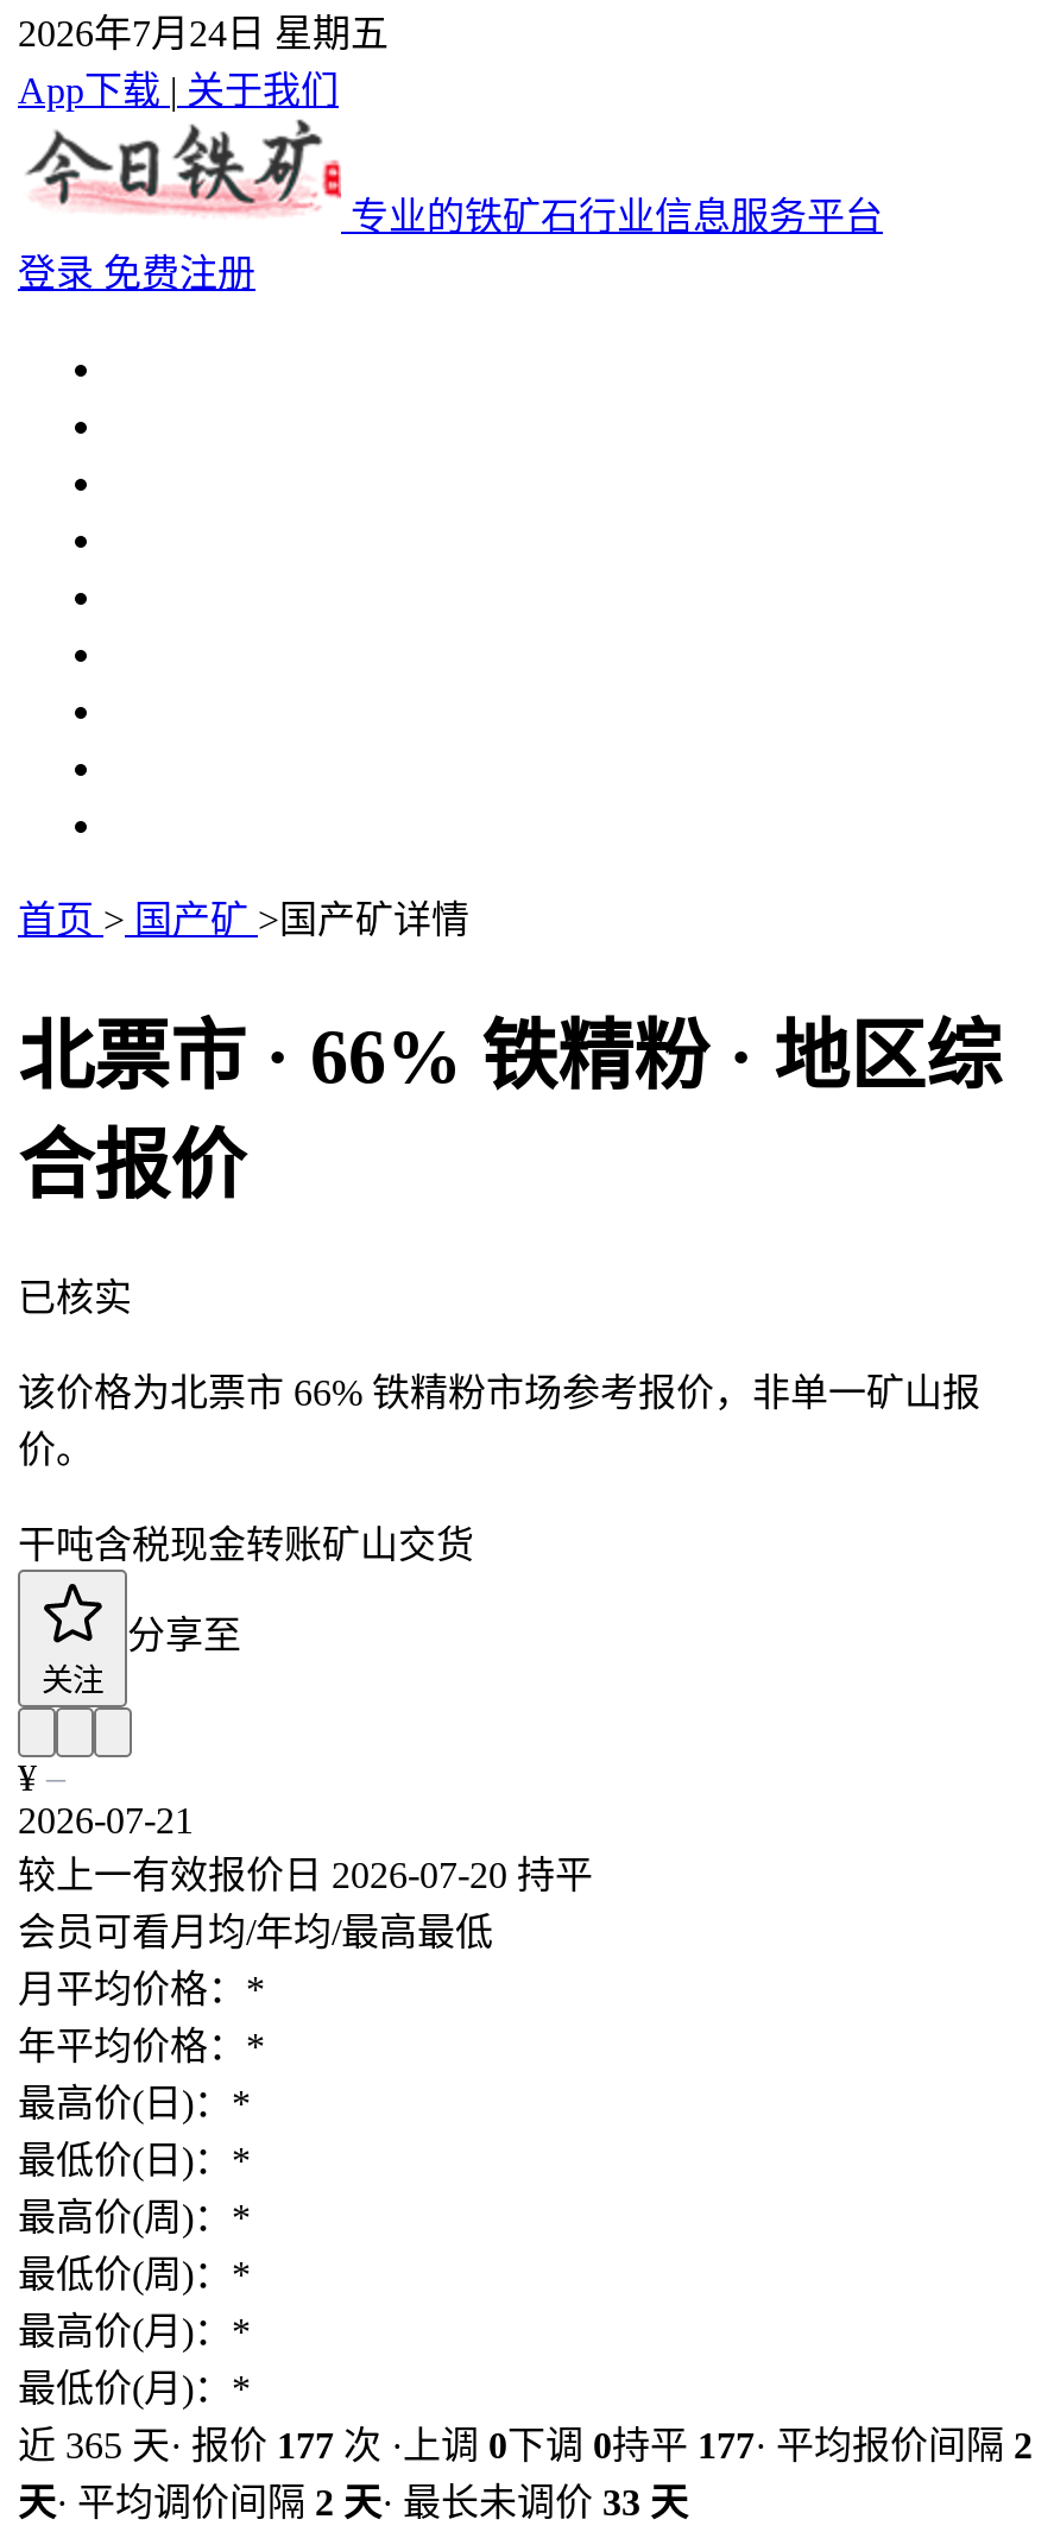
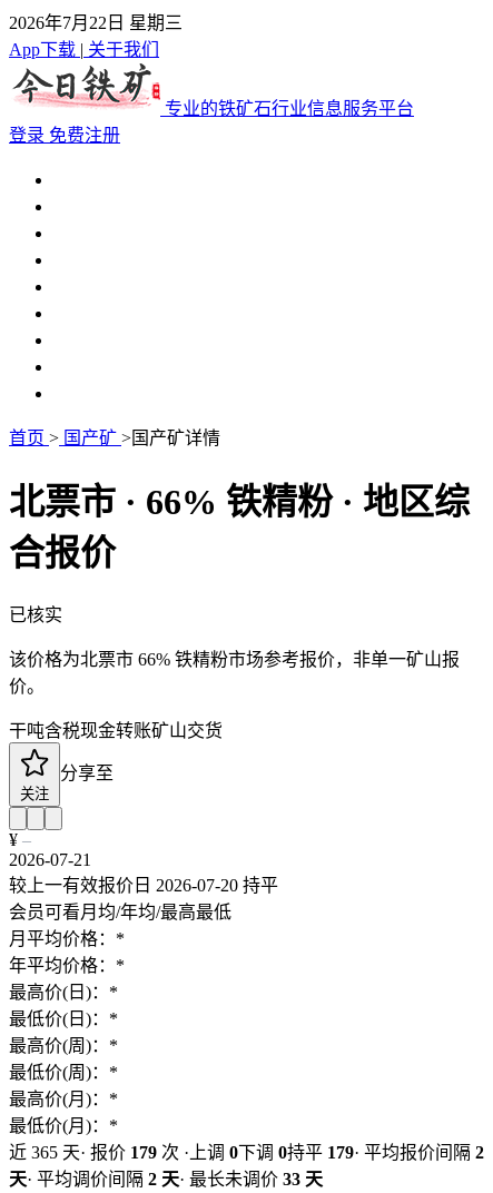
[18,13,389,53] 2026年7月24日 星期五 -> [9,13,183,32] 2026年7月22日 星期三
[18,2425,1033,2465] 近 365 天·报价177次·上调0下调0持平177 ·平均报价间隔2 -> [9,1143,484,1162] 近 365 天·报价179次·上调0下调0持平179 ·平均报价间隔2

